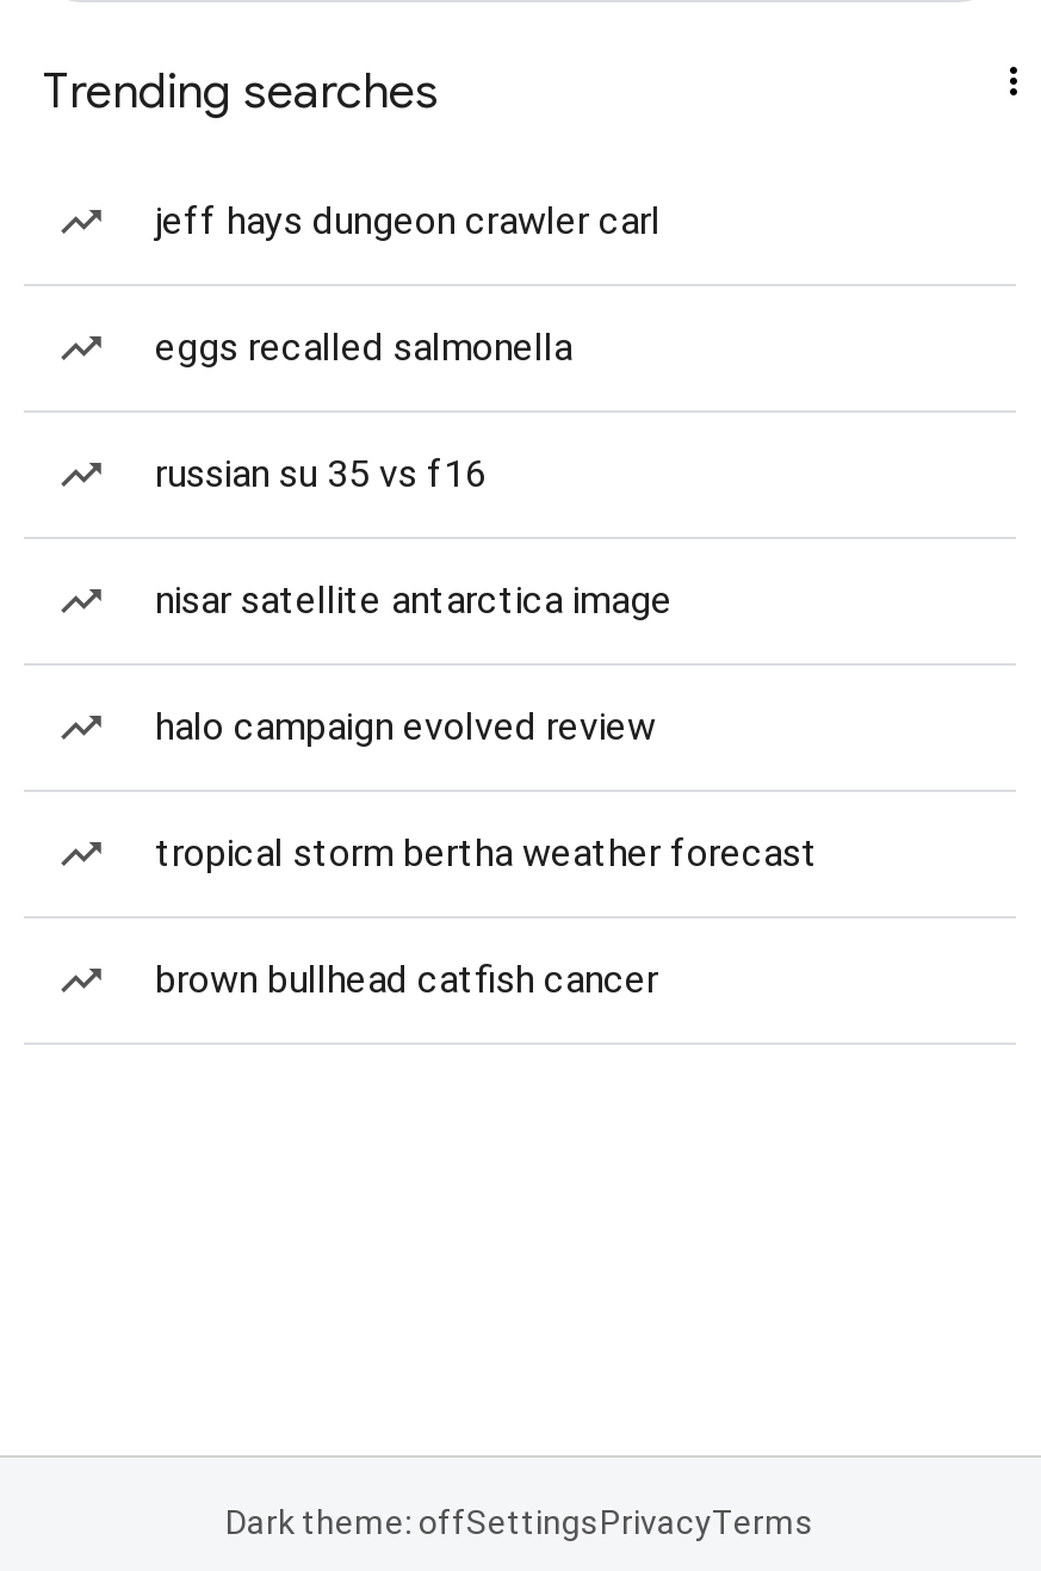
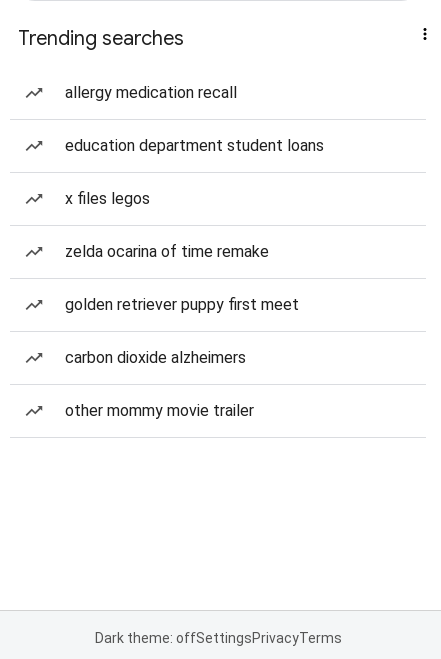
[155,198,661,243] jeff hays dungeon crawler carl -> [65,83,237,102] allergy medication recall
[155,324,572,370] eggs recalled salmonella -> [65,136,324,155] education department student loans
[155,451,487,496] russian su 35 vs f16 -> [65,189,150,208] x files legos
[155,577,673,623] nisar satellite antarctica image -> [65,242,269,261] zelda ocarina of time remake
[155,704,656,749] halo campaign evolved review -> [65,295,299,314] golden retriever puppy first meet
[155,830,818,876] tropical storm bertha weather forecast -> [65,348,246,367] carbon dioxide alzheimers
[155,957,658,1002] brown bullhead catfish cancer -> [65,401,254,420] other mommy movie trailer

